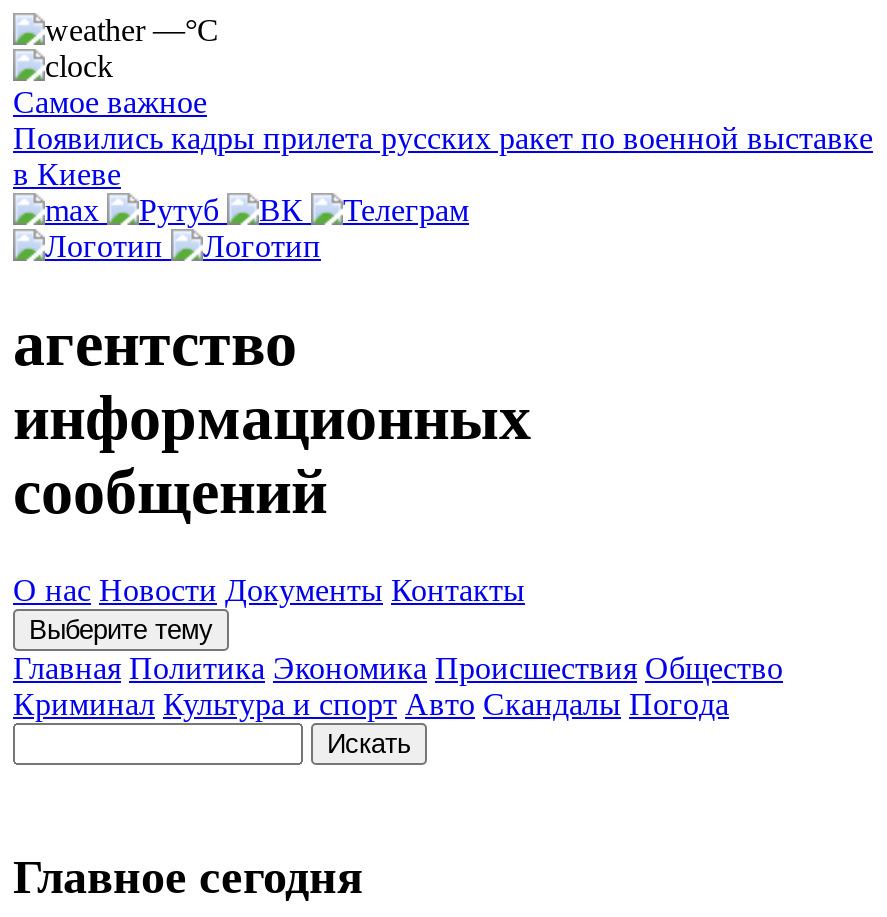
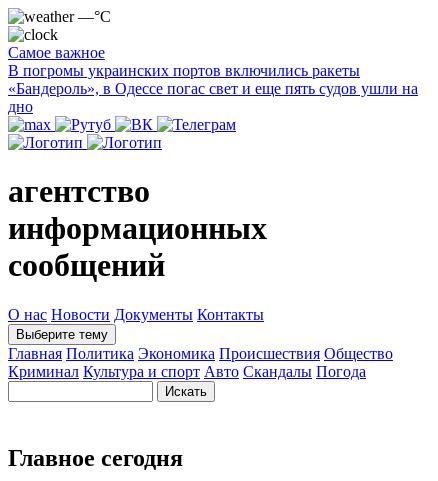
[13,121,873,191] Появились кадры прилета русских ракет по военной выставке | в Киеве -> [8,62,418,115] В погромы украинских портов включились ракеты | «Бандероль», в Одессе погас свет и еще пять судов ушли на | дно

